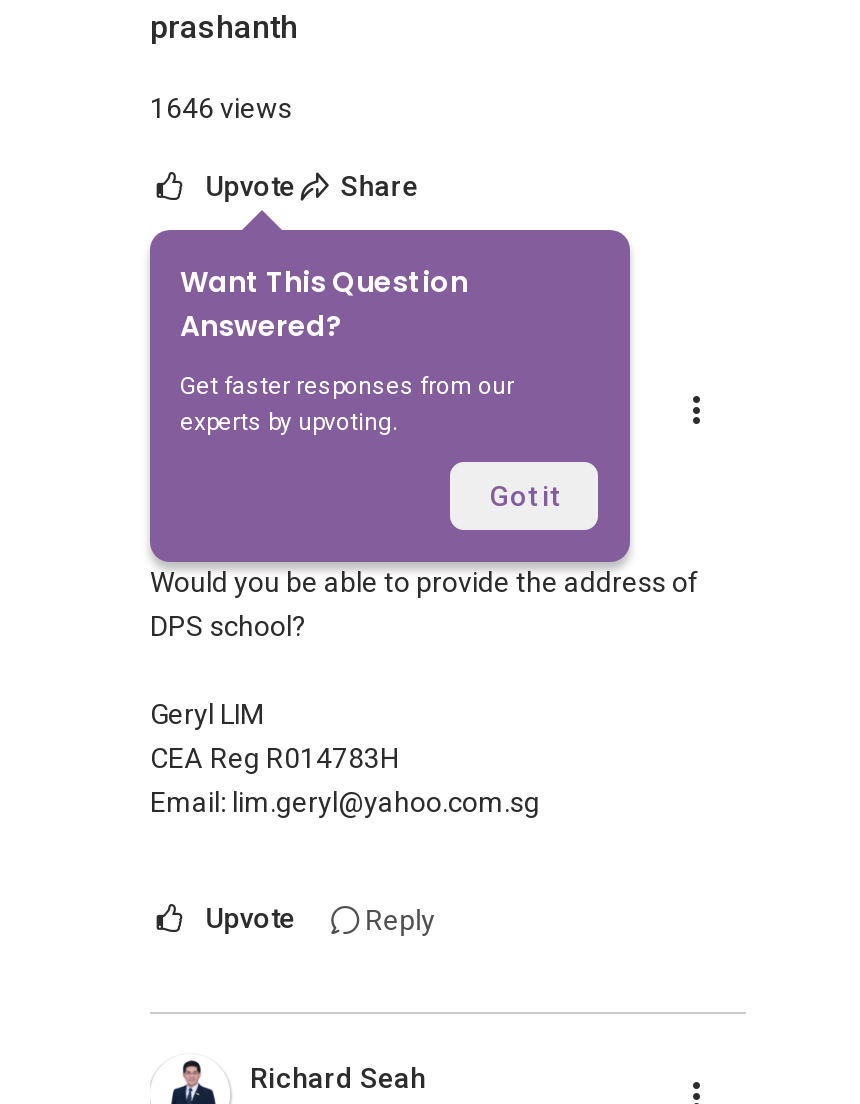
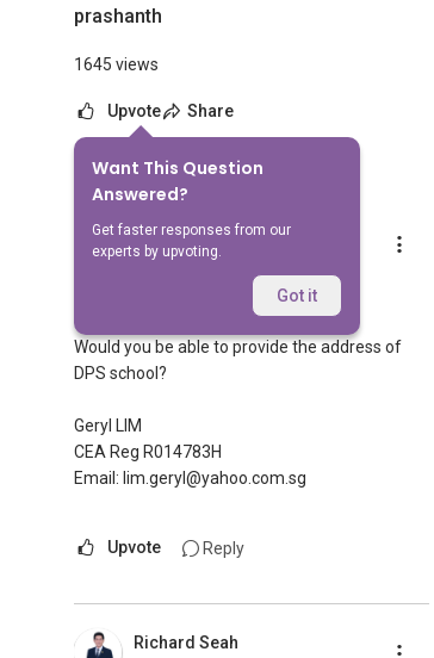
[150,92,292,124] 1646 views -> [74,55,159,74] 1645 views

